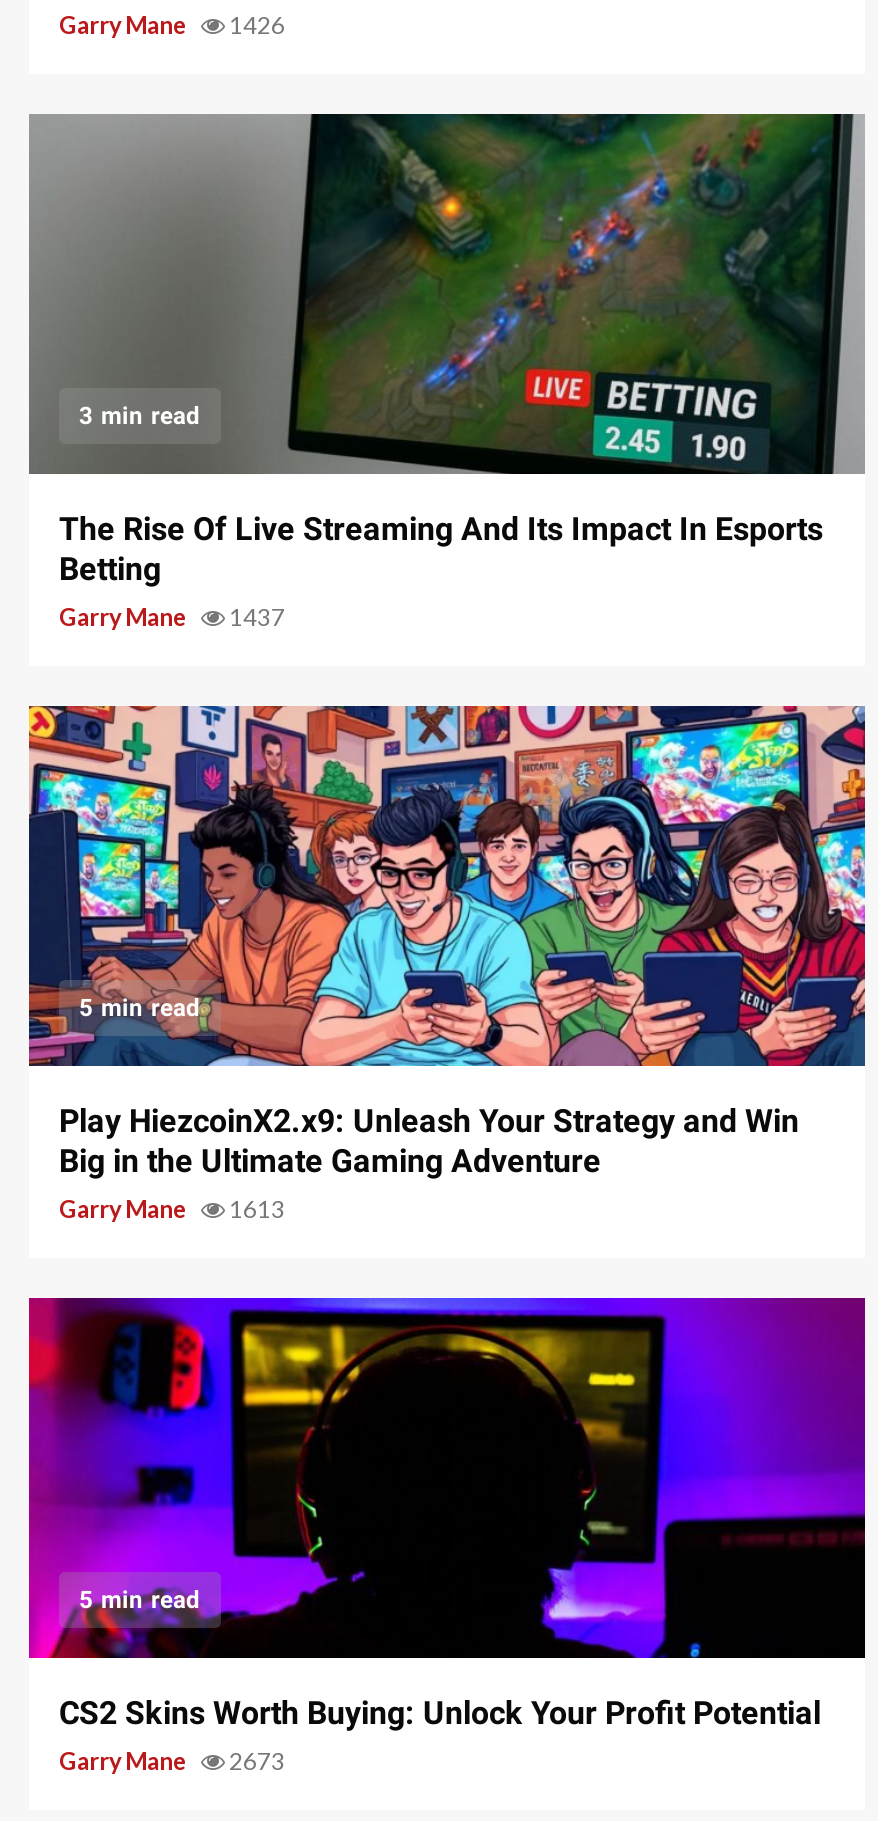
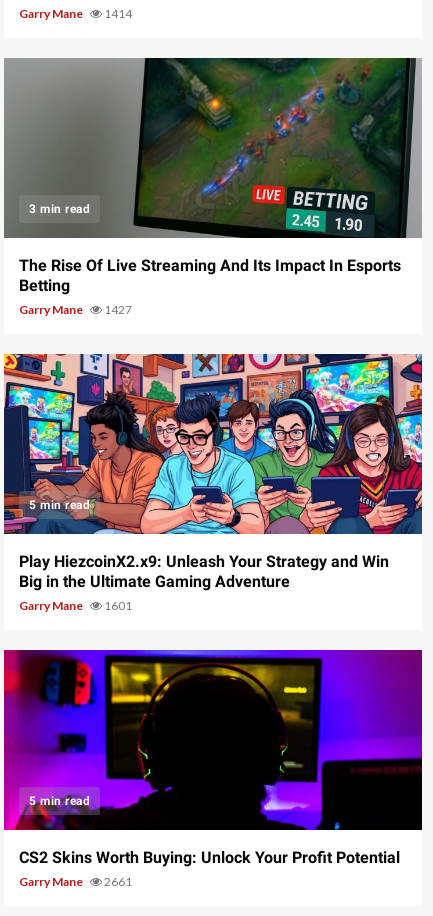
[59,10,285,40] Garry Mane 1426 -> [19,6,132,21] Garry Mane 1414
[59,602,285,632] Garry Mane 1437 -> [19,302,132,317] Garry Mane 1427
[59,1194,285,1224] Garry Mane 1613 -> [19,598,132,613] Garry Mane 1601
[59,1746,285,1776] Garry Mane 2673 -> [19,874,132,889] Garry Mane 2661

